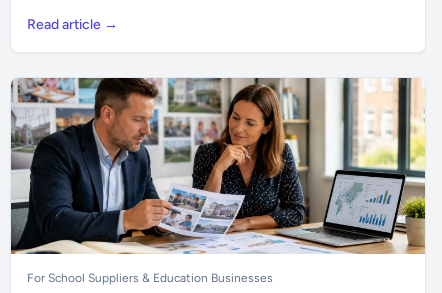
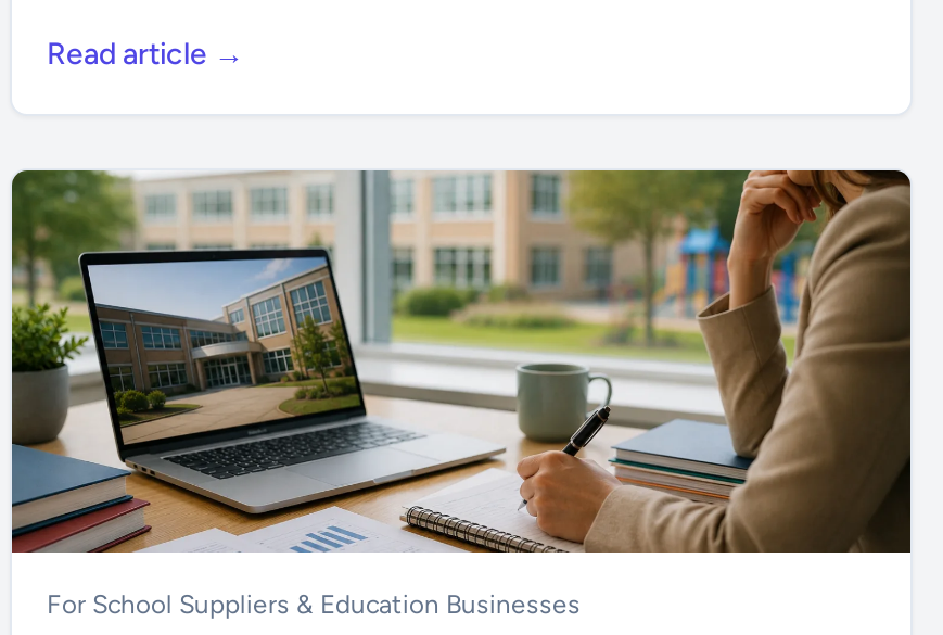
[10,77,426,255] [image] -> [10,168,913,555] [image]

